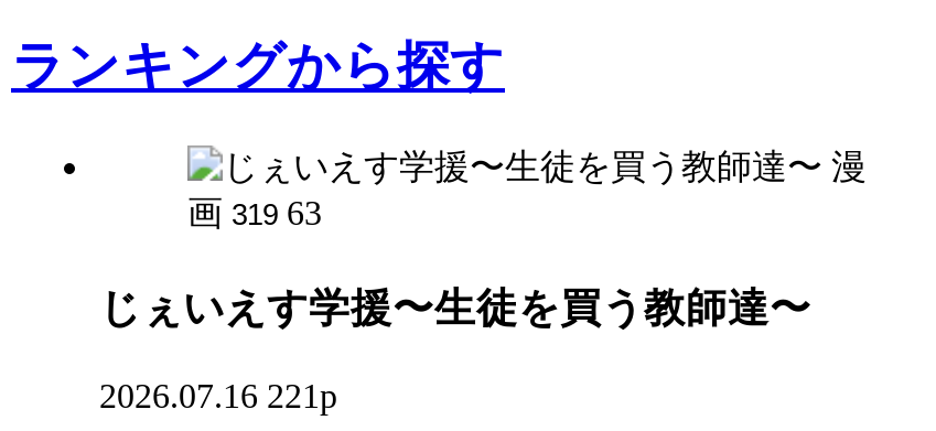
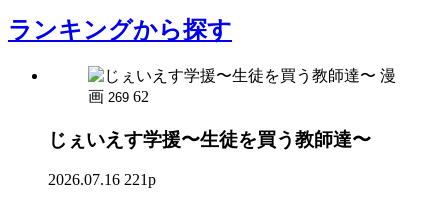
[187,194,322,231] 画 319 63 -> [88,88,149,105] 画 269 62

